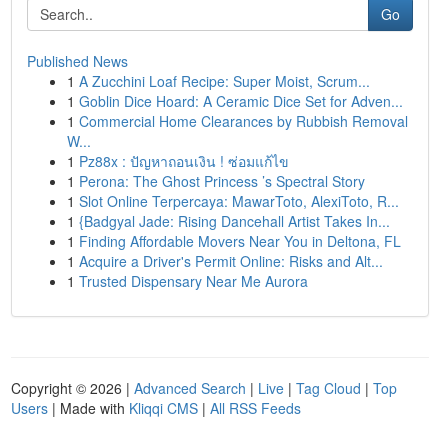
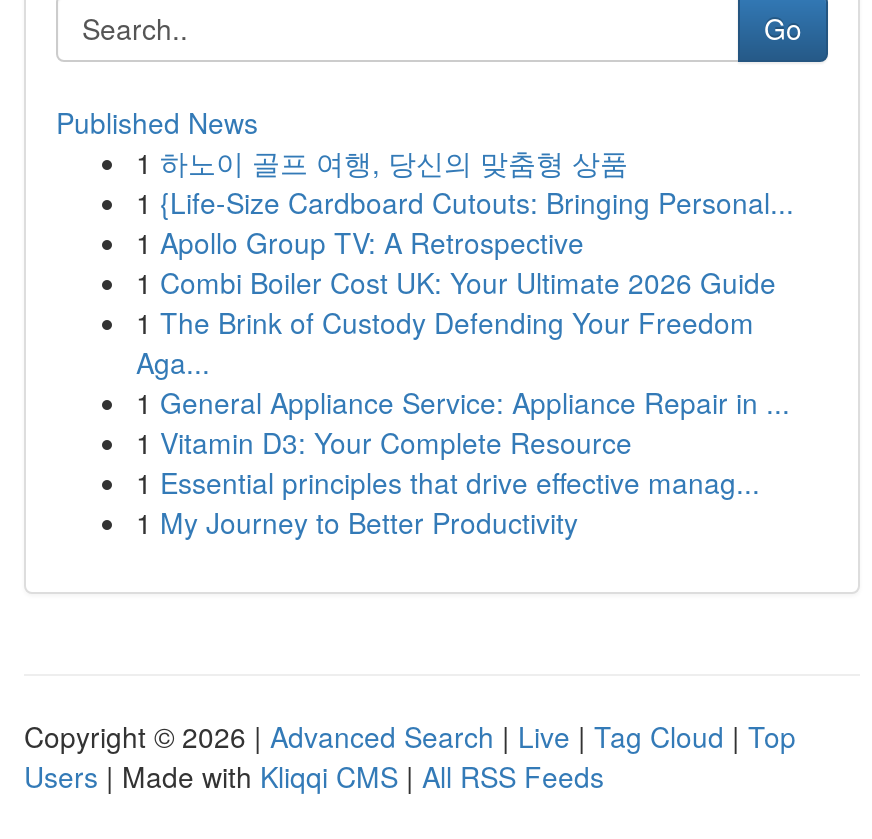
[67,71,408,291] 1 A Zucchini Loaf Recipe: Super Moist, Scrum... | 1 Goblin Dice Hoard: A Ceramic Dice Set for Adven... | 1 Commercial Home Clearances by Rubbish Removal | W... | 1 Pz88x : ปัญหาถอนเงิน ! ซ่อมแก้ไข | 1 Perona: The Ghost Princess ’s Spectral Story | 1 Slot Online Terpercaya: MawarToto, AlexiToto, R... | 1 {Badgyal Jade: Rising Dancehall Artist Takes In... | 1 Finding Affordable Movers Near You in Deltona, FL | 1 Acquire a Driver's Permit Online: Risks and Alt... | 1 Trusted Dispensary Near Me Aurora -> [136,142,794,542] 1 하노이 골프 여행, 당신의 맞춤형 상품 | 1 {Life-Size Cardboard Cutouts: Bringing Personal... | 1 Apollo Group TV: A Retrospective | 1 Combi Boiler Cost UK: Your Ultimate 2026 Guide | 1 The Brink of Custody Defending Your Freedom | Aga... | 1 General Appliance Service: Appliance Repair in ... | 1 Vitamin D3: Your Complete Resource | 1 Essential principles that drive effective manag... | 1 My Journey to Better Productivity

